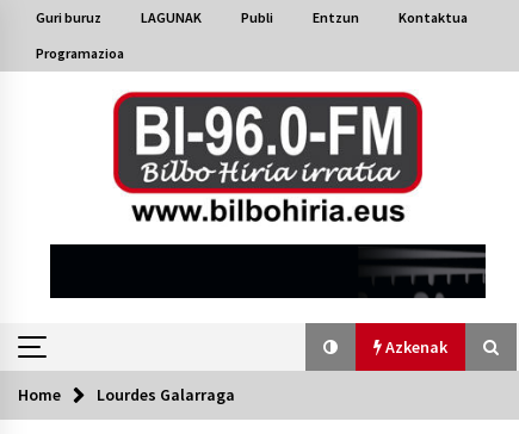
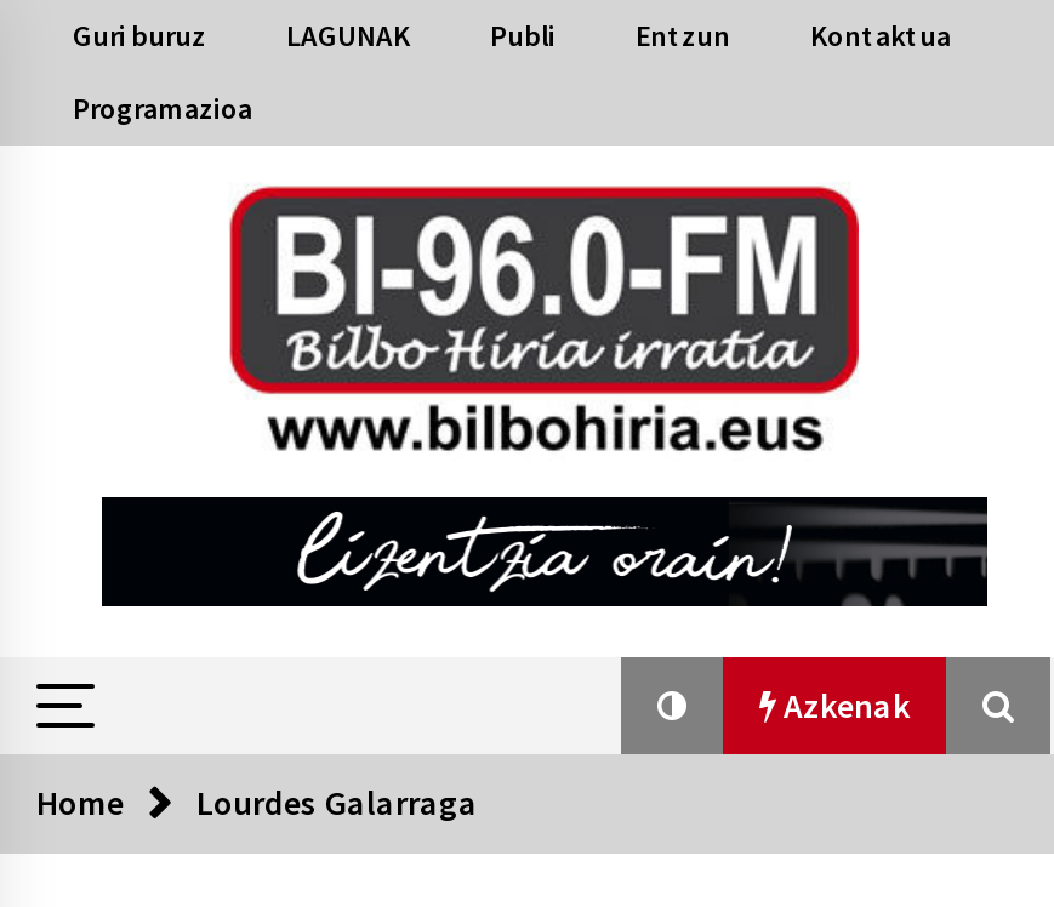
none -> [296,509,793,594] [image]

